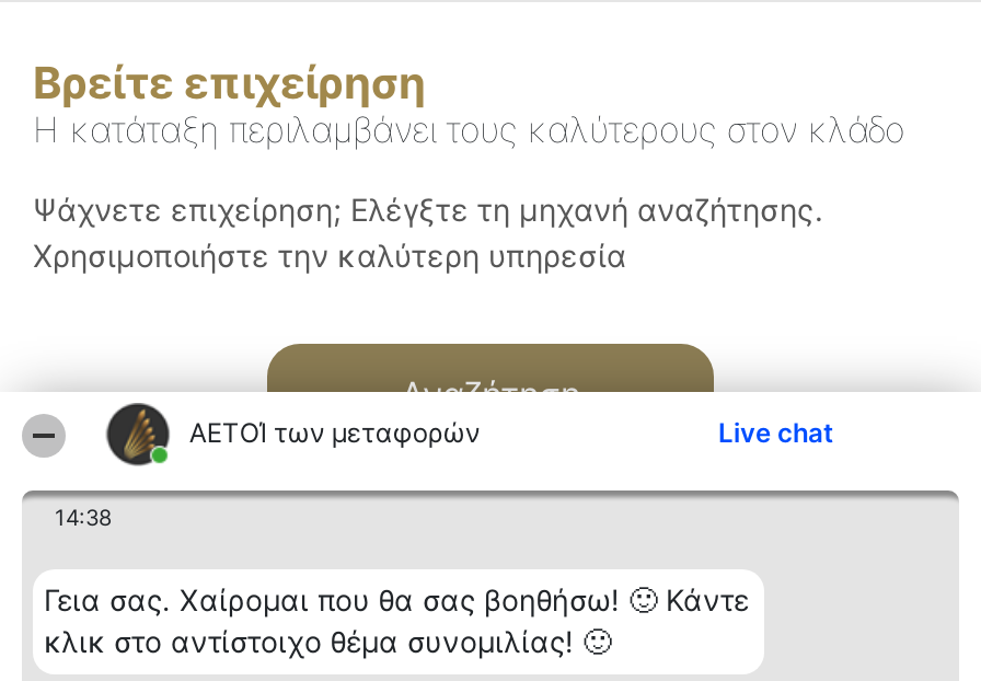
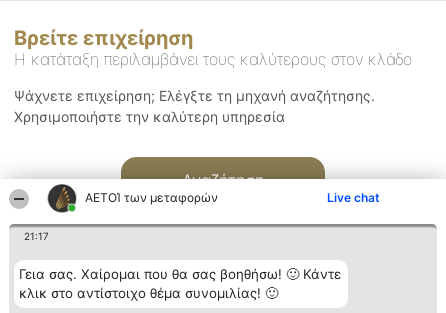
[55,504,112,530] 14:38 -> [24,230,49,242] 21:17

